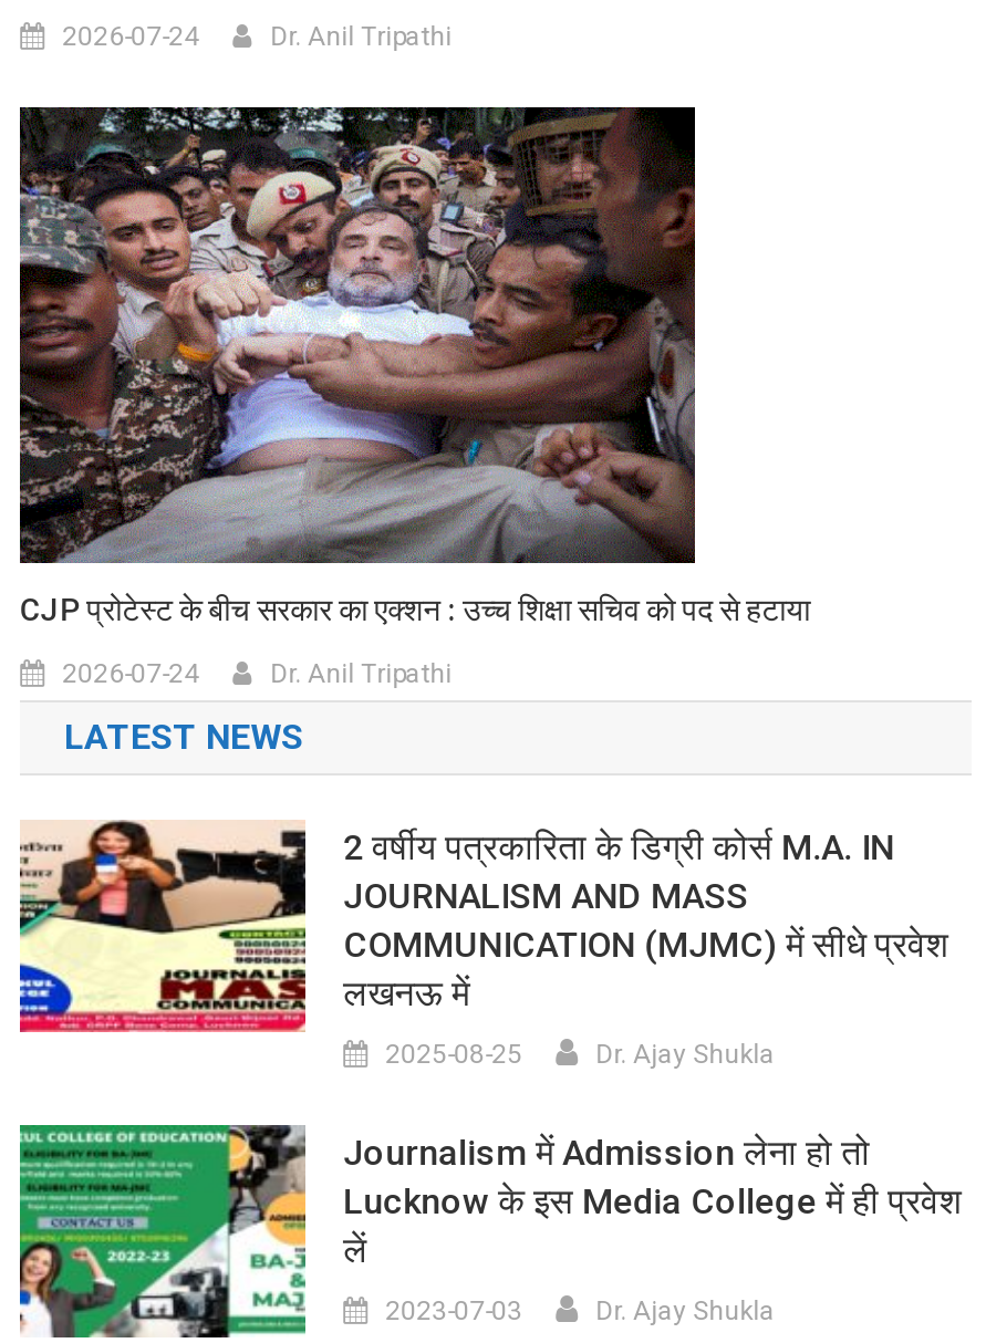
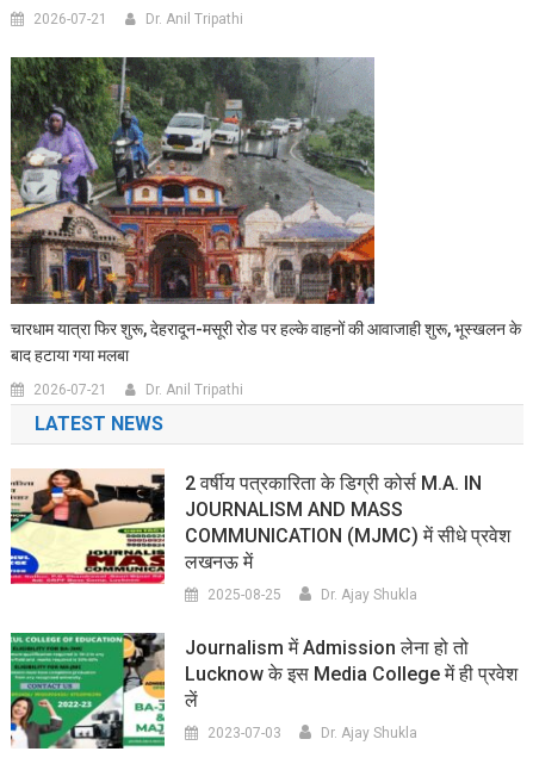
[62,20,199,51] 2026-07-24 -> [34,11,107,28] 2026-07-21
[18,106,810,626] [image] | CJP प्रोटेस्ट के बीच सरकार का एक्शन : उच्च शिक्षा सचिव को पद से हटाया -> [10,57,521,365] [image] | चारधाम यात्रा फिर शुरू, देहरादून-मसूरी रोड पर हल्के वाहनों की आवाजाही शुरू, भूस्खलन के | बाद हटाया गया मलबा
[62,657,199,688] 2026-07-24 -> [34,382,107,398] 2026-07-21

